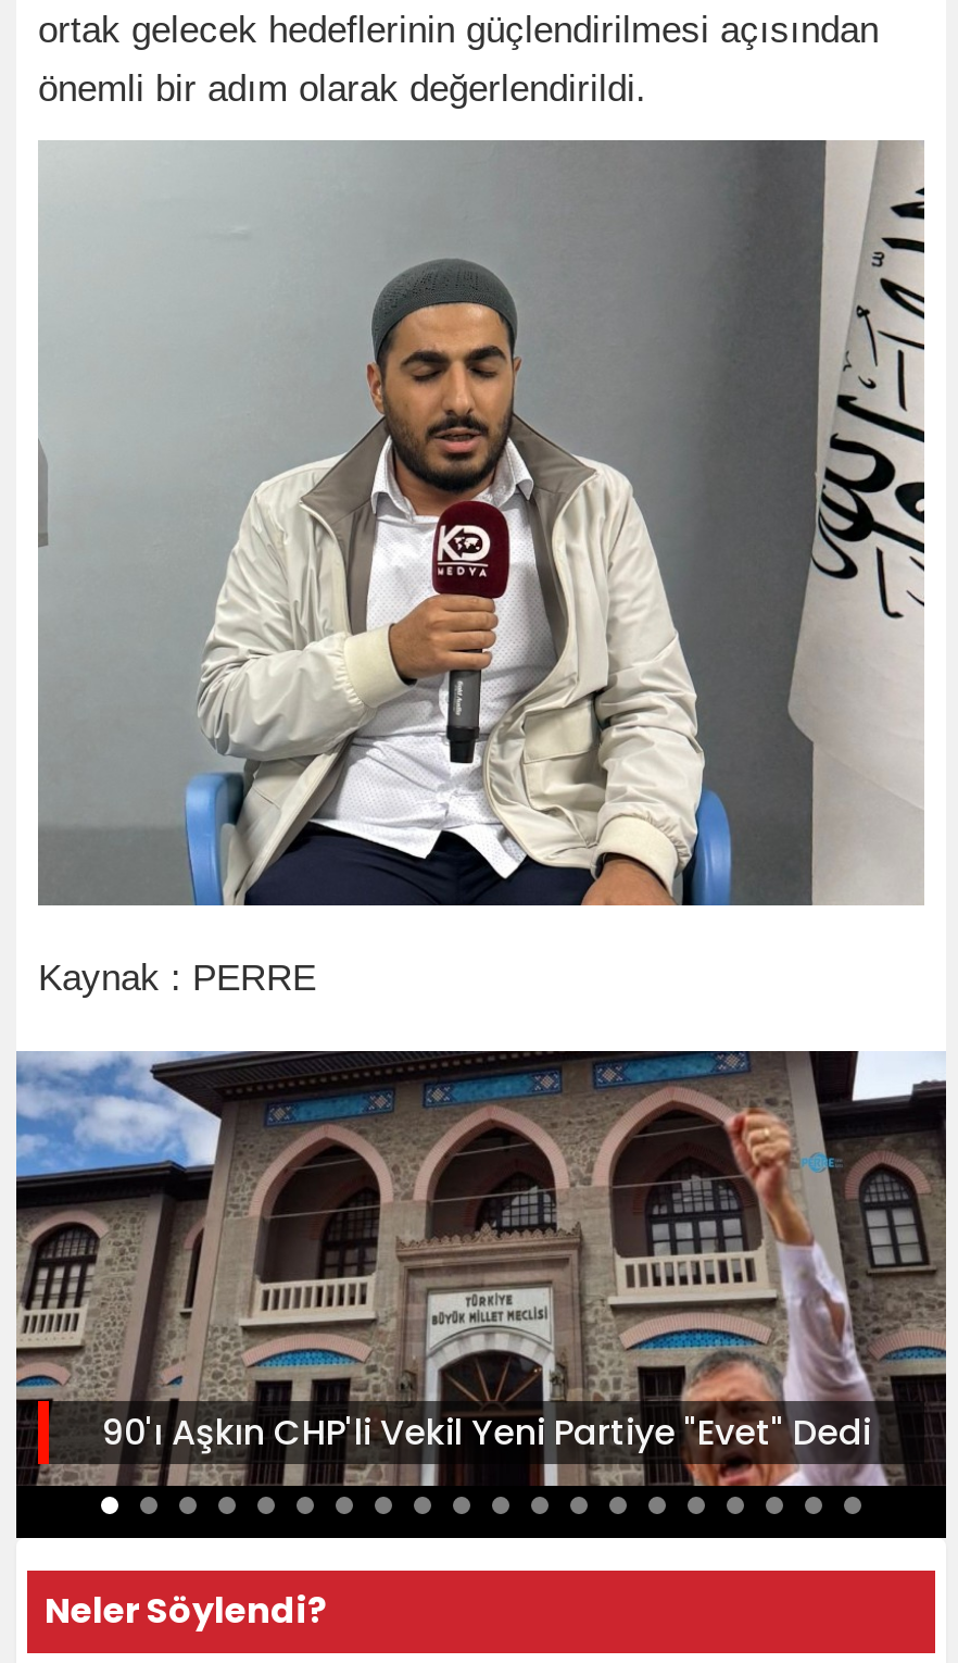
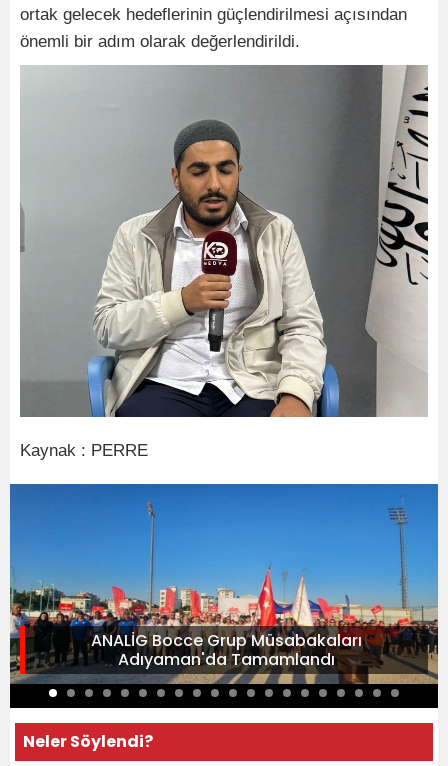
[14,1049,948,1488] [image] | 90'ı Aşkın CHP'li Vekil Yeni Partiye "Evet" Dedi -> [9,483,439,685] [image] | ANALİG Bocce Grup Müsabakaları | Adıyaman'da Tamamlandı

